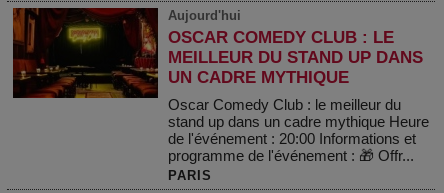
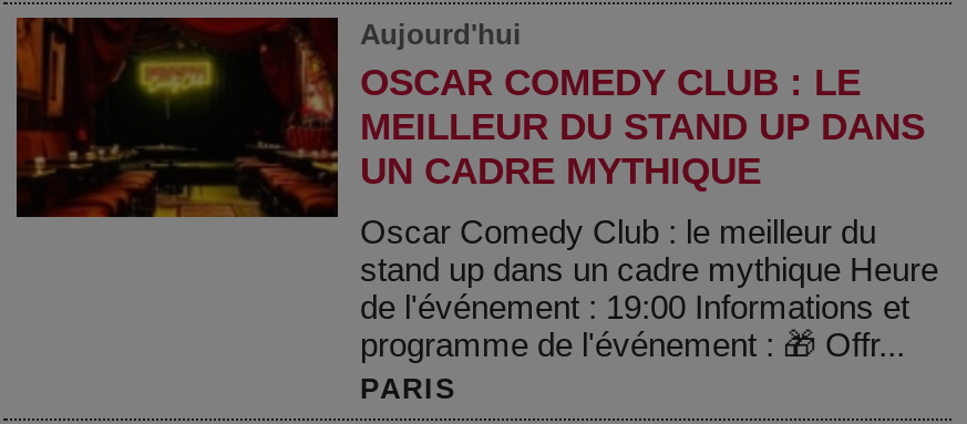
[168,130,416,147] de l'événement : 20:00 Informations et -> [360,288,909,326] de l'événement : 19:00 Informations et

